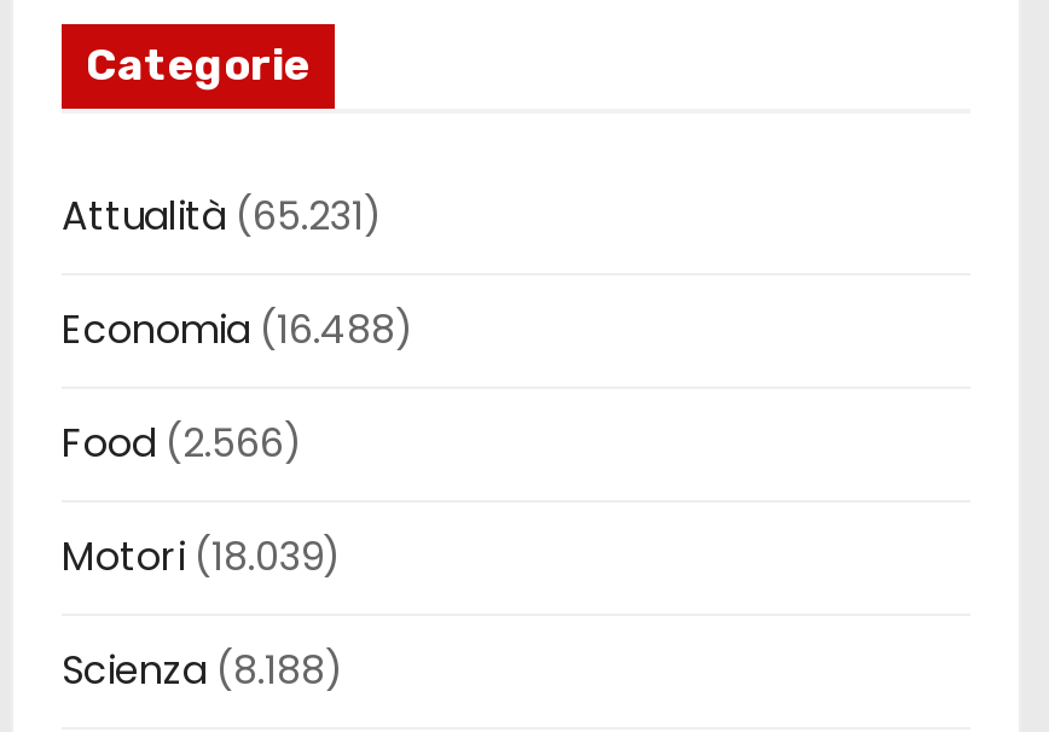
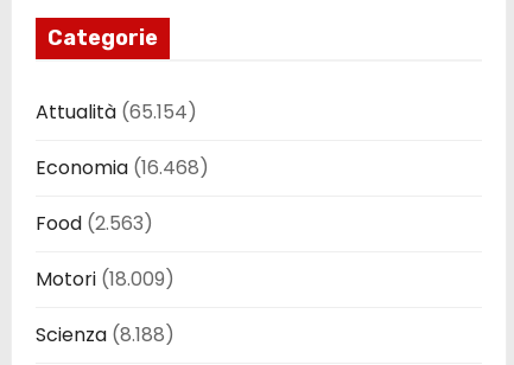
[62,188,383,243] Attualità (65.231) -> [36,98,197,125] Attualità (65.154)
[62,301,415,357] Economia (16.488) -> [36,154,209,181] Economia (16.468)
[62,415,303,470] Food (2.566) -> [36,209,153,237] Food (2.563)
[62,528,342,584] Motori (18.039) -> [36,265,174,292] Motori (18.009)

